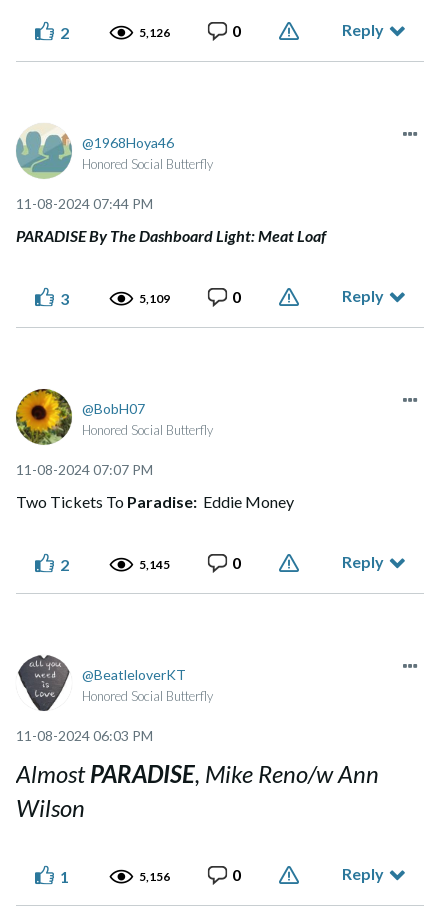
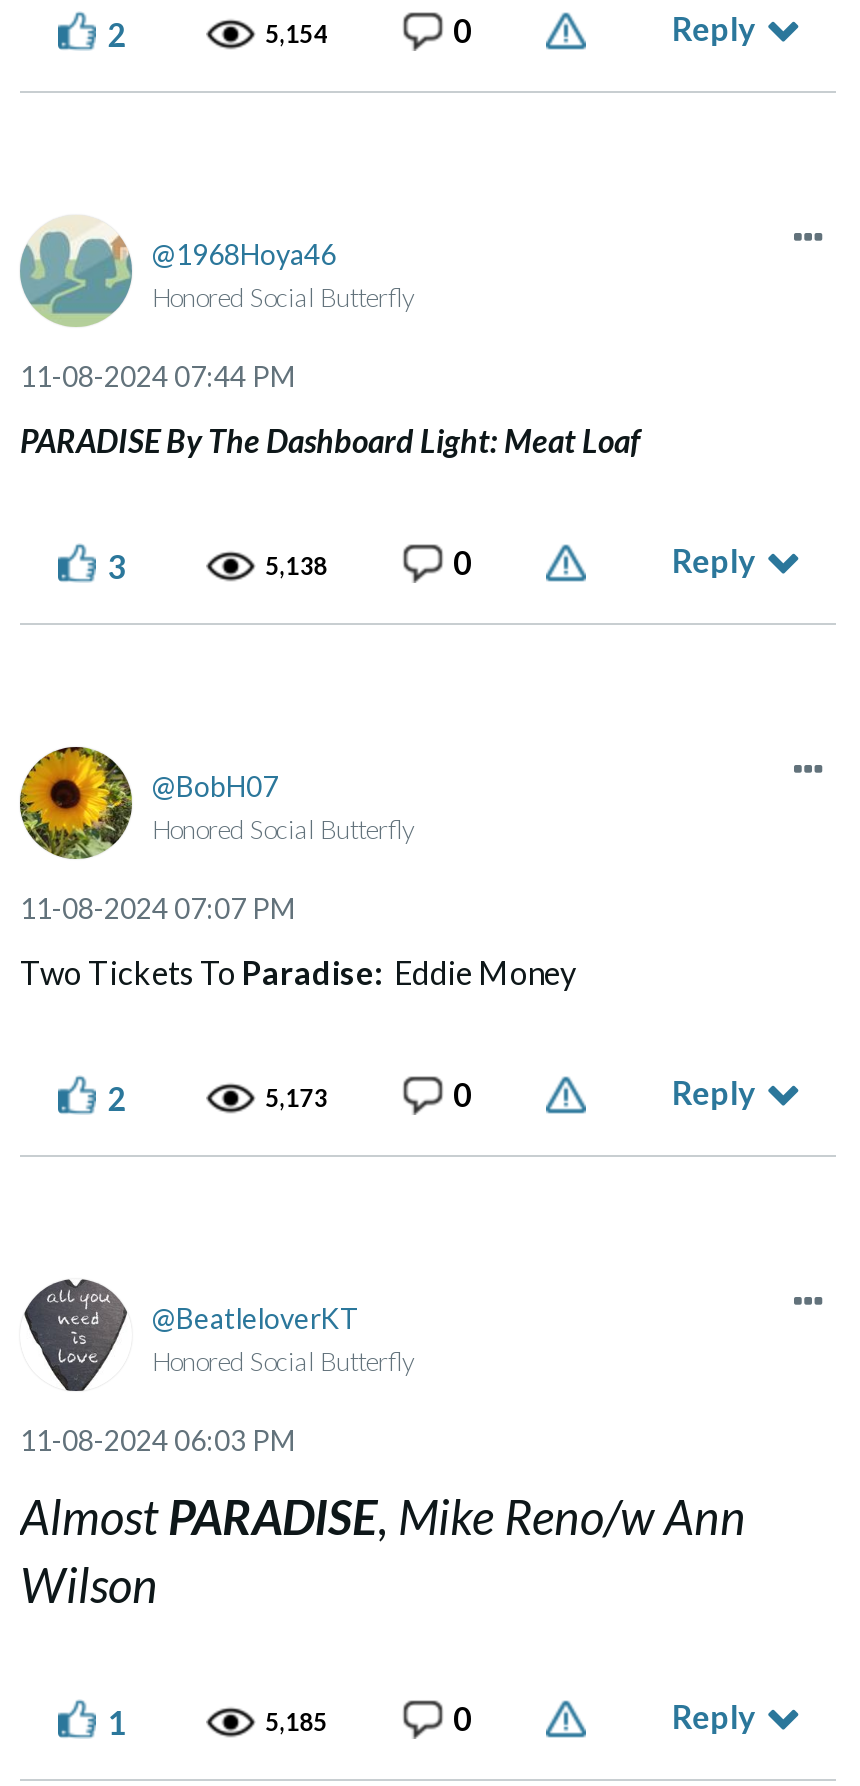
[139,25,170,40] 5,126 -> [265,18,327,48] 5,154
[139,291,170,306] 5,109 -> [265,550,327,580] 5,138
[139,557,170,572] 5,145 -> [265,1082,327,1112] 5,173
[139,869,170,884] 5,156 -> [265,1706,327,1736] 5,185

